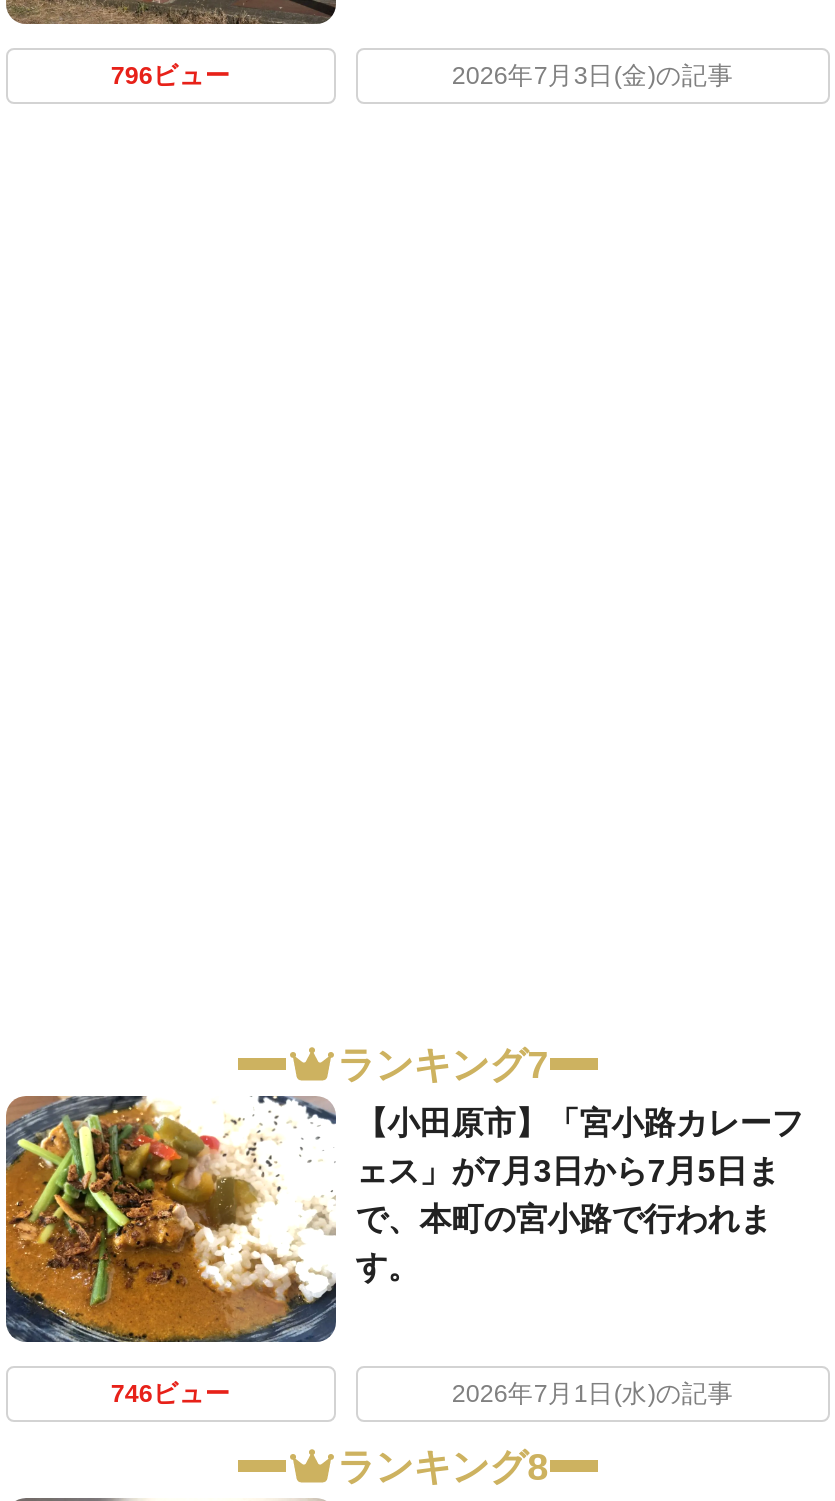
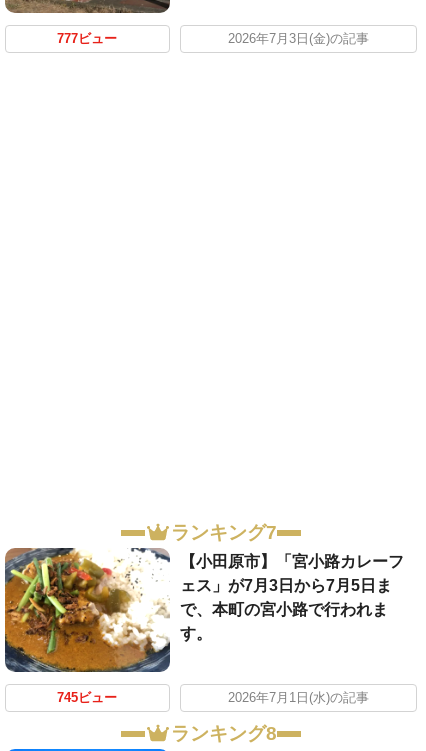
[111,63,231,91] 796ビュー -> [57,32,117,46] 777ビュー
[111,1381,231,1409] 746ビュー -> [57,691,117,705] 745ビュー

